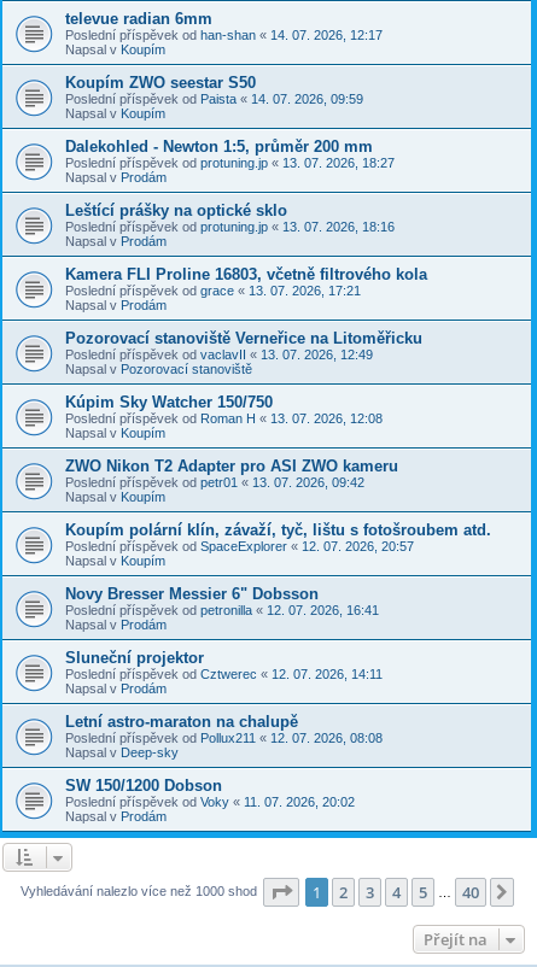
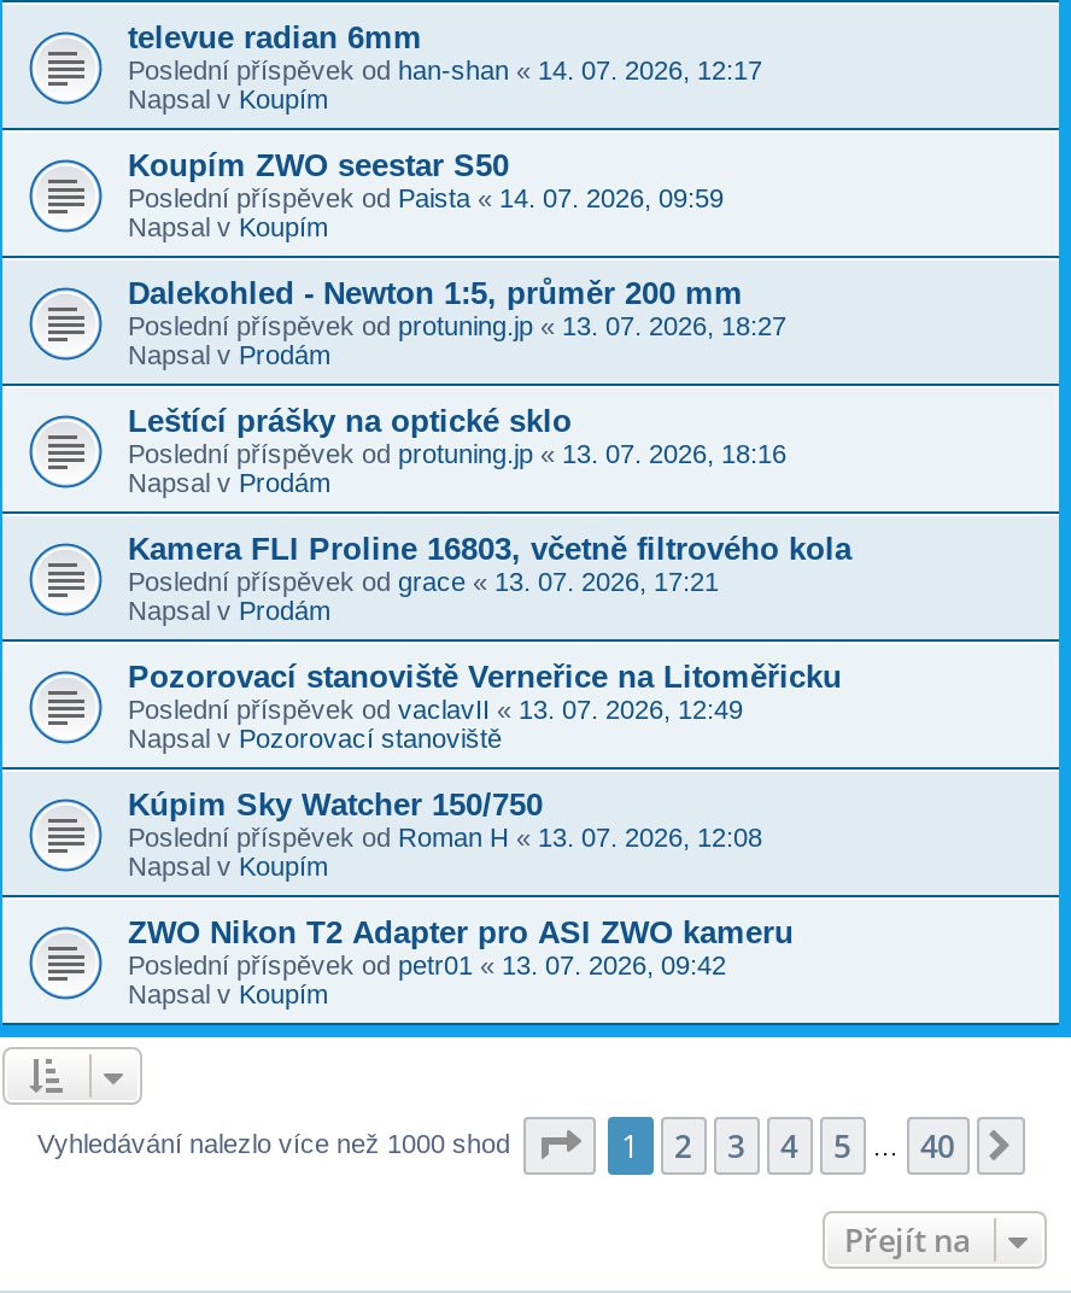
[65,520,491,823] Koupím polární klín, závaží, tyč, lištu s fotošroubem atd. | Poslední příspěvek od SpaceExplorer«12. 07. 2026, 20:57 | Napsal v Koupím | Novy Bresser Messier 6" Dobsson | Poslední příspěvek od petronilla «12. 07. 2026, 16:41 | Napsal v Prodám | Sluneční projektor | Poslední příspěvek od Cztwerec «12. 07. 2026, 14:11 | Napsal v Prodám | Letní astro-maraton na chalupě | Poslední příspěvek od Pollux211 «12. 07. 2026, 08:08 | Napsal v Deep-sky | SW 150/1200 Dobson | Poslední příspěvek od Voky «11. 07. 2026, 20:02 | Napsal v Prodám -> none

